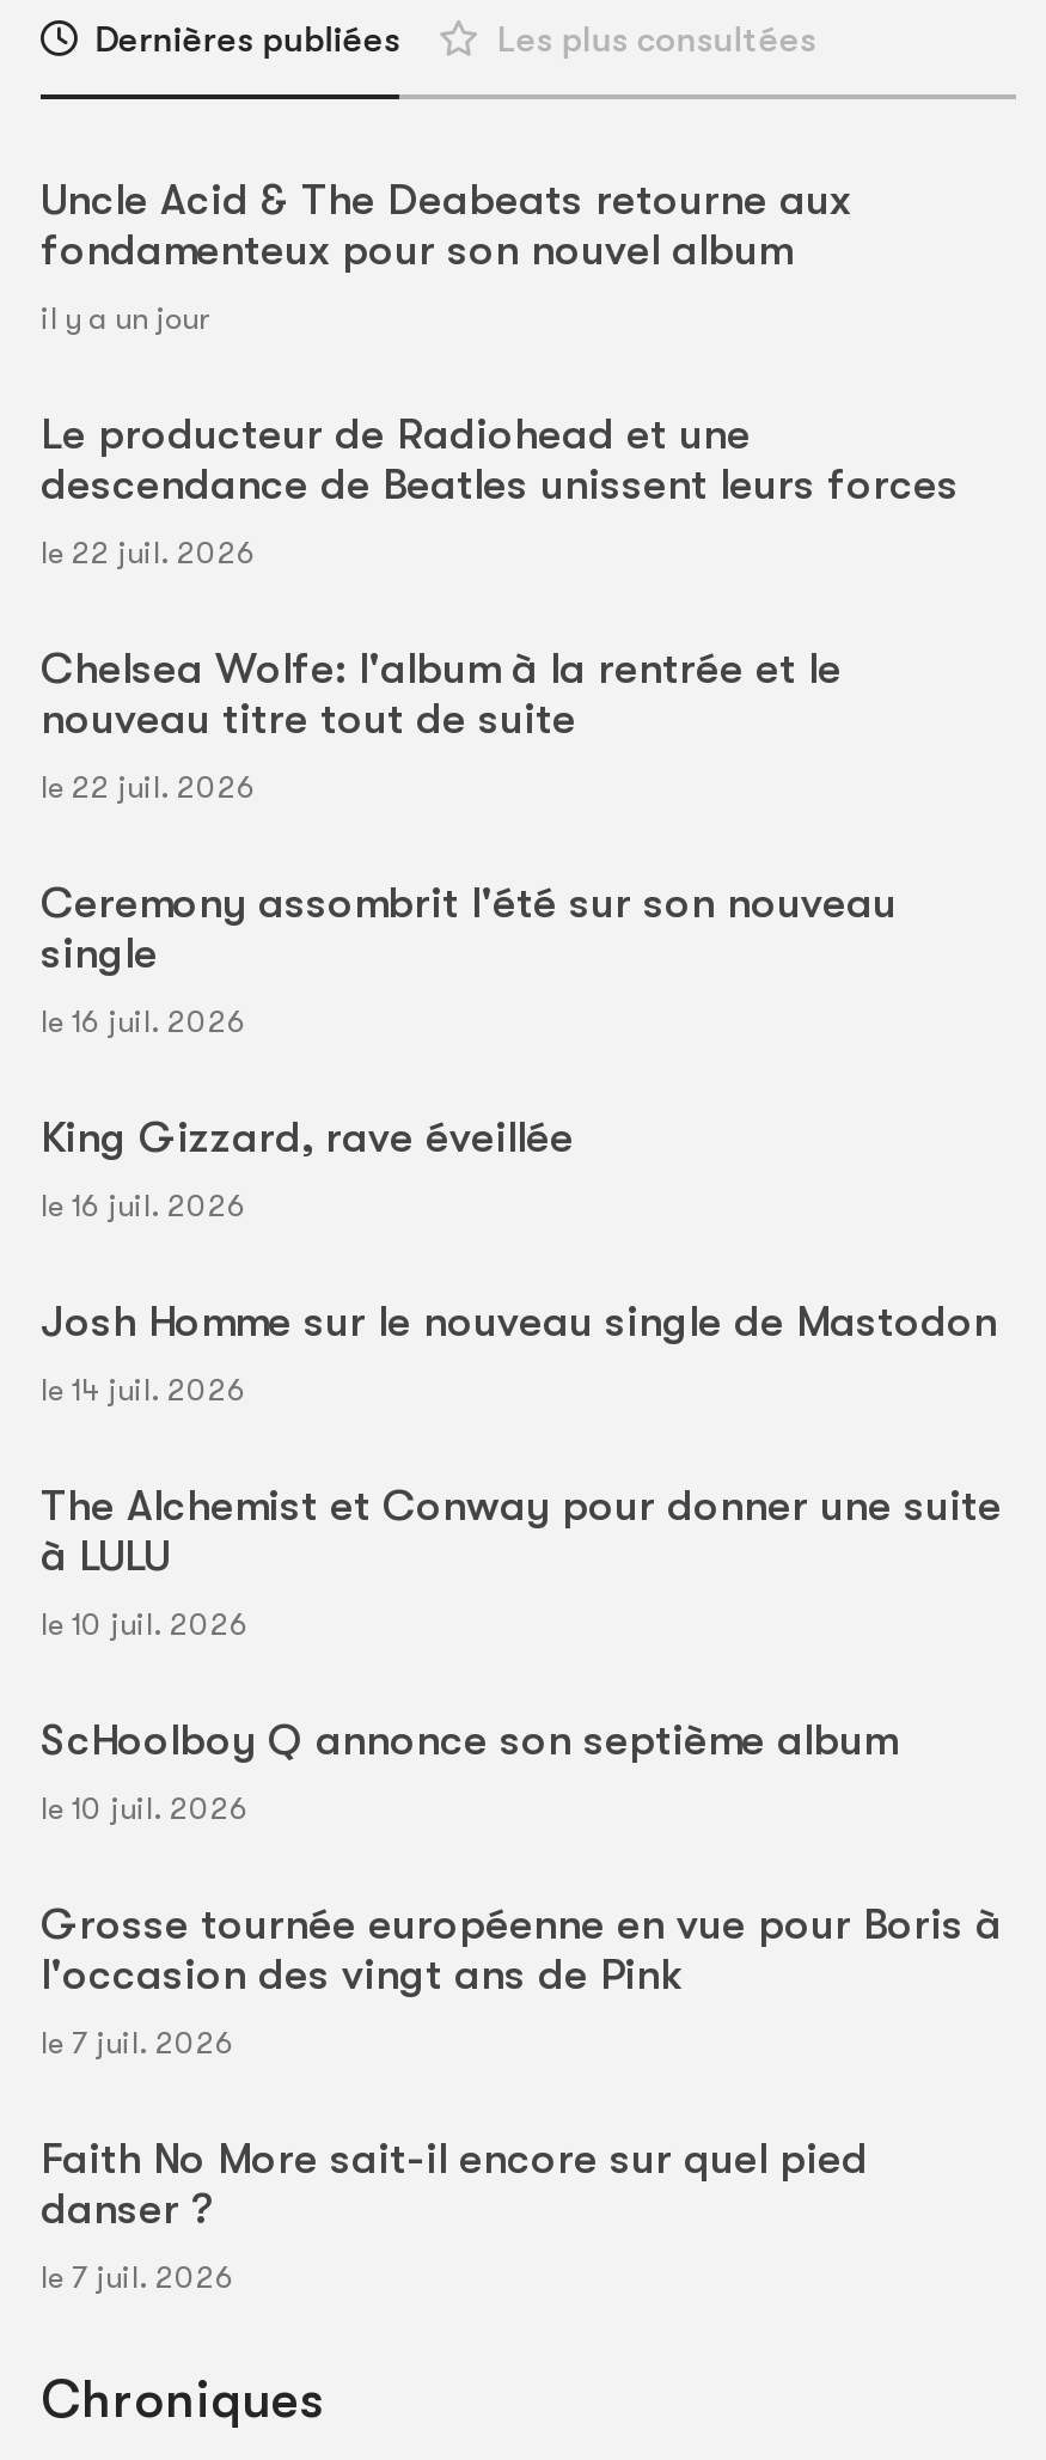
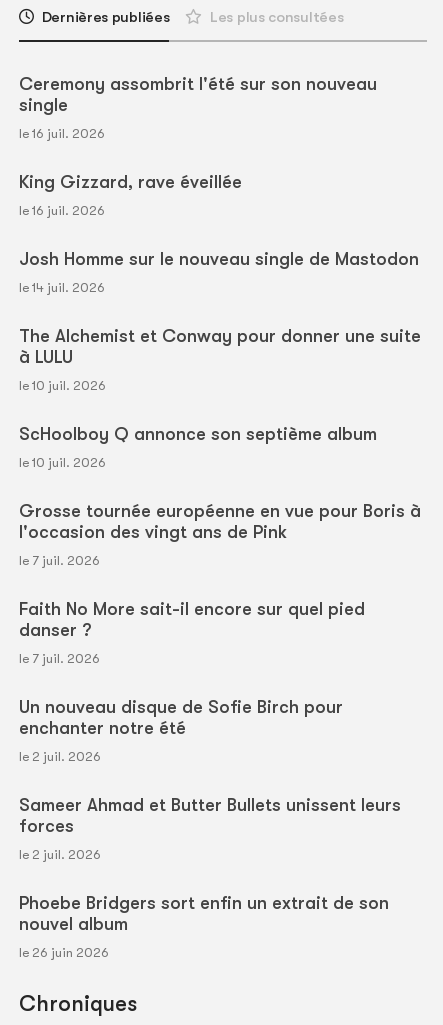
[41,177,959,806] Uncle Acid & The Deabeats retourne aux | fondamenteux pour son nouvel album | il y a un jour | Le producteur de Radiohead et une | descendance de Beatles unissent leurs forces | le 22 juil. 2026 | Chelsea Wolfe: l'album à la rentrée et le | nouveau titre tout de suite | le 22 juil. 2026 -> none
moved [41,880,1002,2296] -> [19,74,421,666]: Ceremony assombrit l'été sur son nouveau | single | le 16 juil. 2026 | ... | danser ? | le 7 juil. 2026
none -> [19,697,401,960] Un nouveau disque de Sofie Birch pour | enchanter notre été | le 2 juil. 2026 | Sameer Ahmad et Butter Bullets unissent leurs | forces | le 2 juil. 2026 | Phoebe Bridgers sort enfin un extrait de son | nouvel album | le 26 juin 2026

